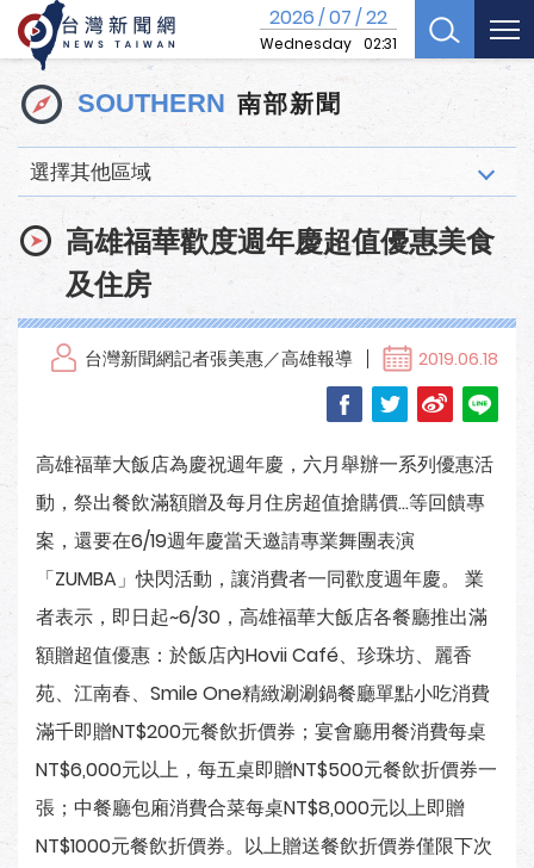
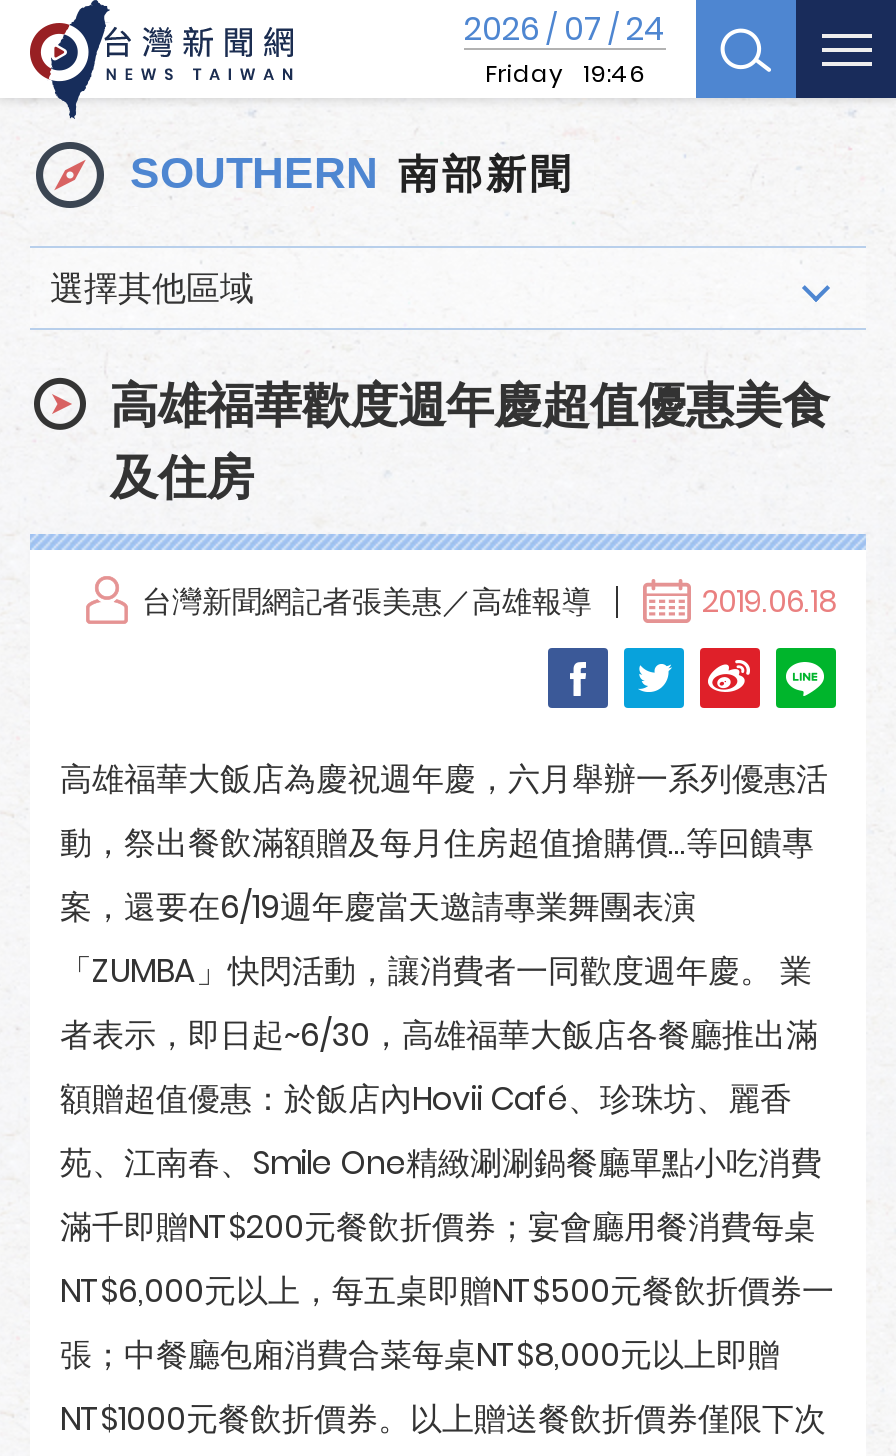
[260,4,397,54] 2026 / 07 / 22 | Wednesday 02:31 -> [464,6,666,90] 2026 / 07 / 24 | Friday 19:46

